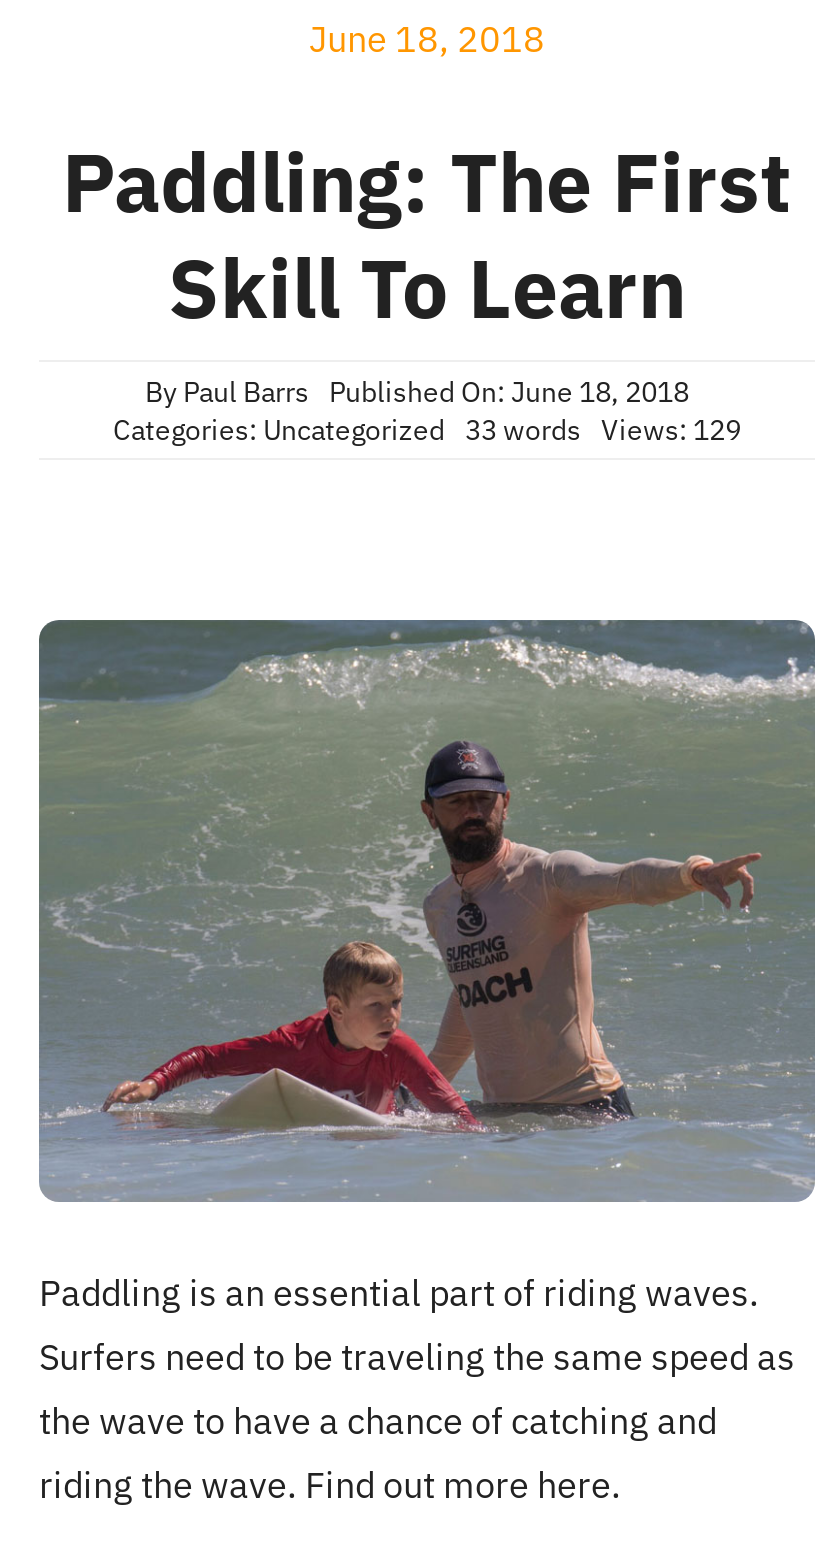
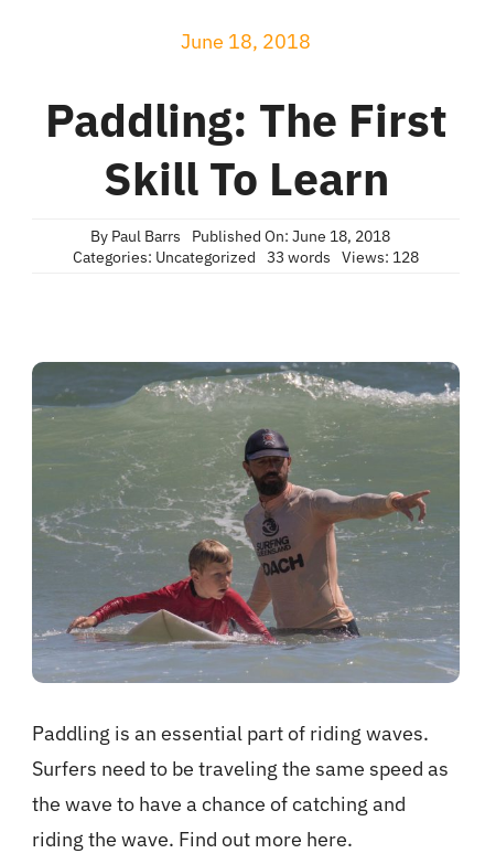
[113,411,741,447] Categories: Uncategorized 33 words Views: 129 -> [73,247,419,266] Categories: Uncategorized 33 words Views: 128

